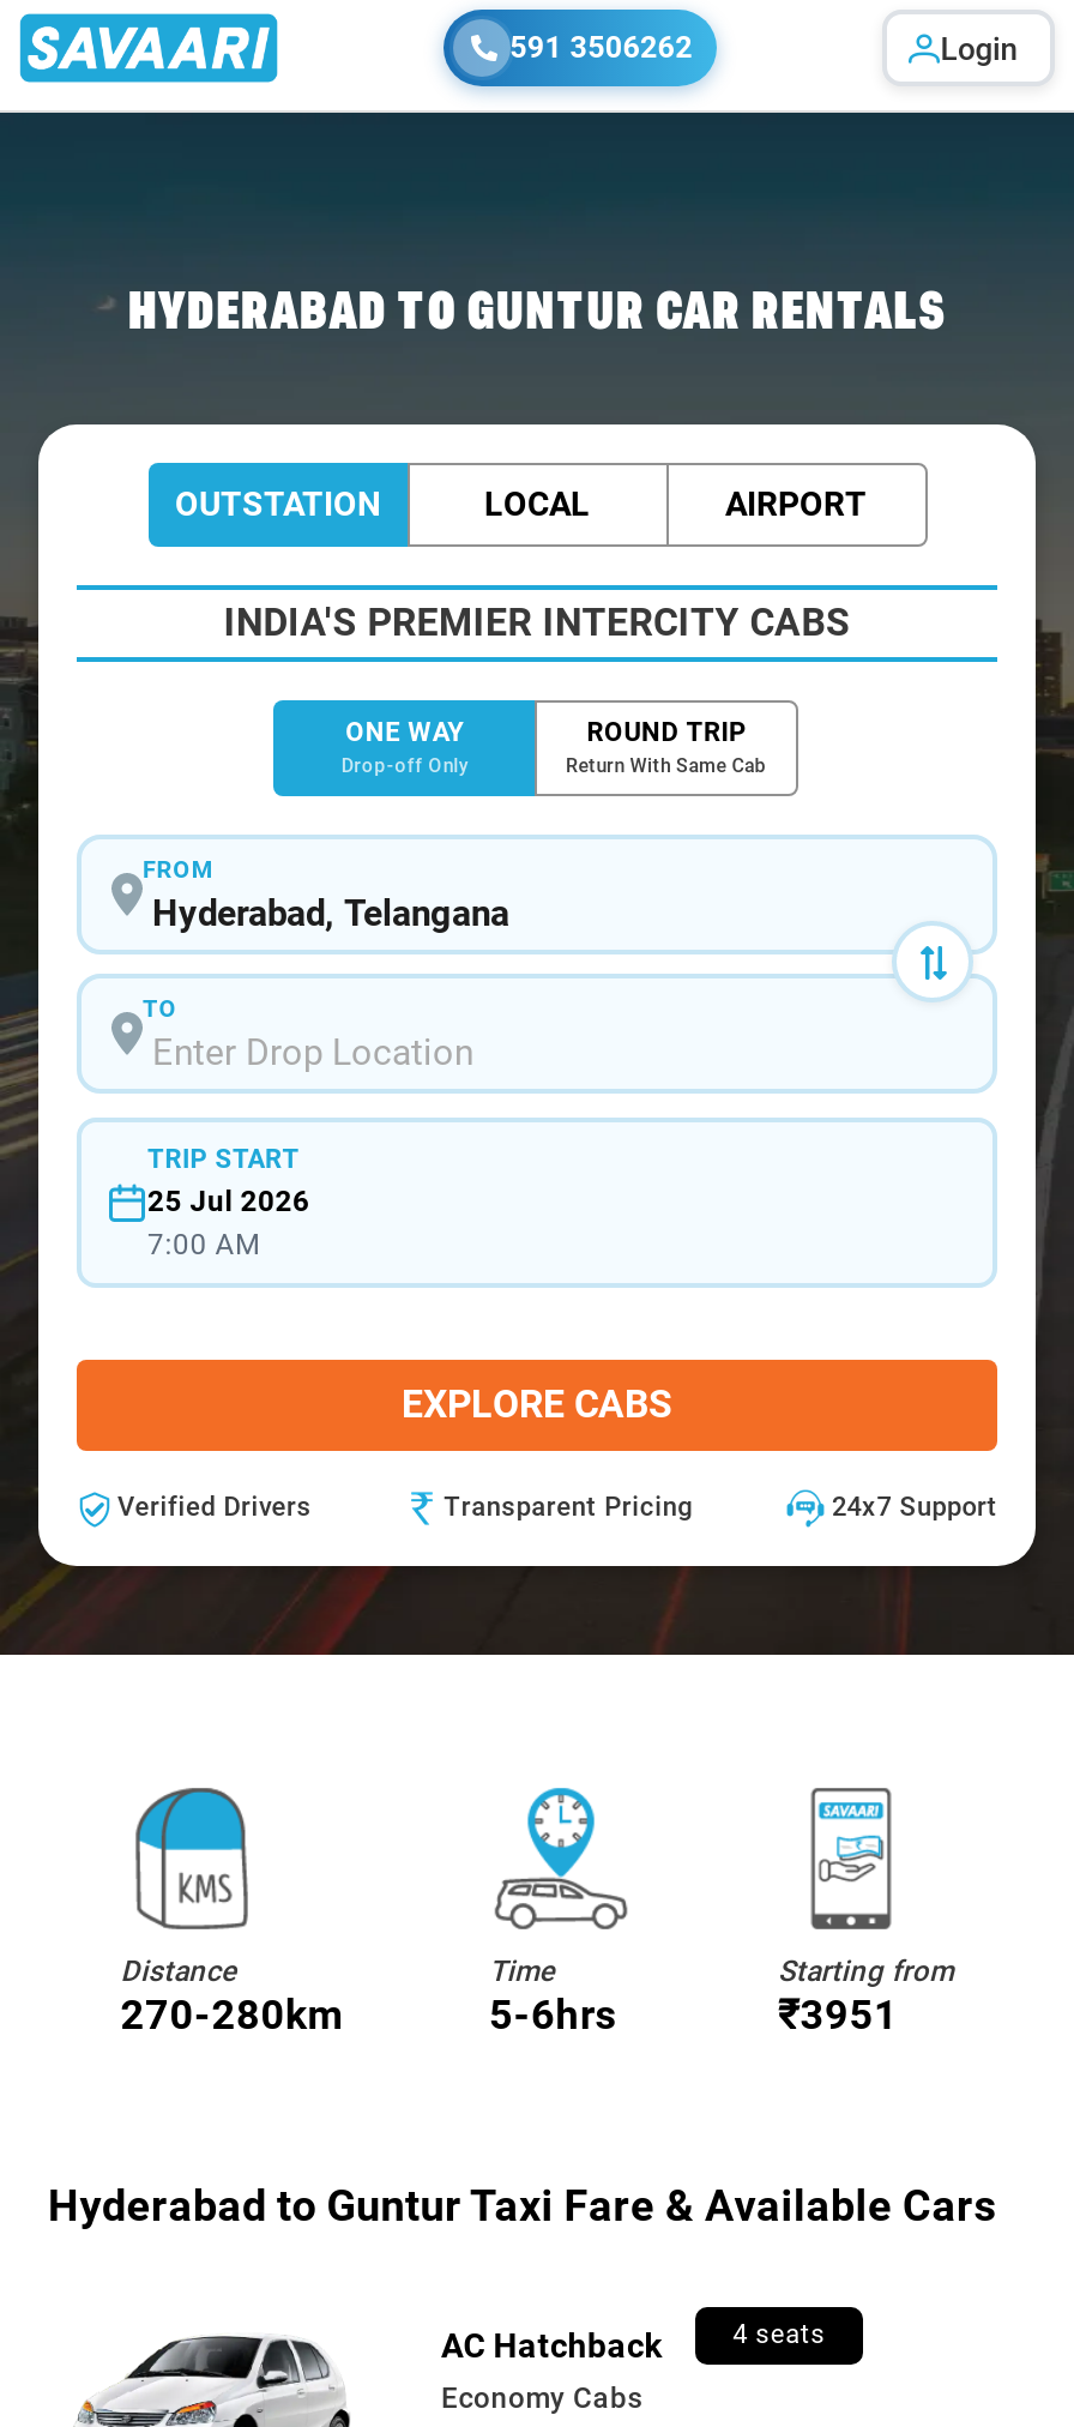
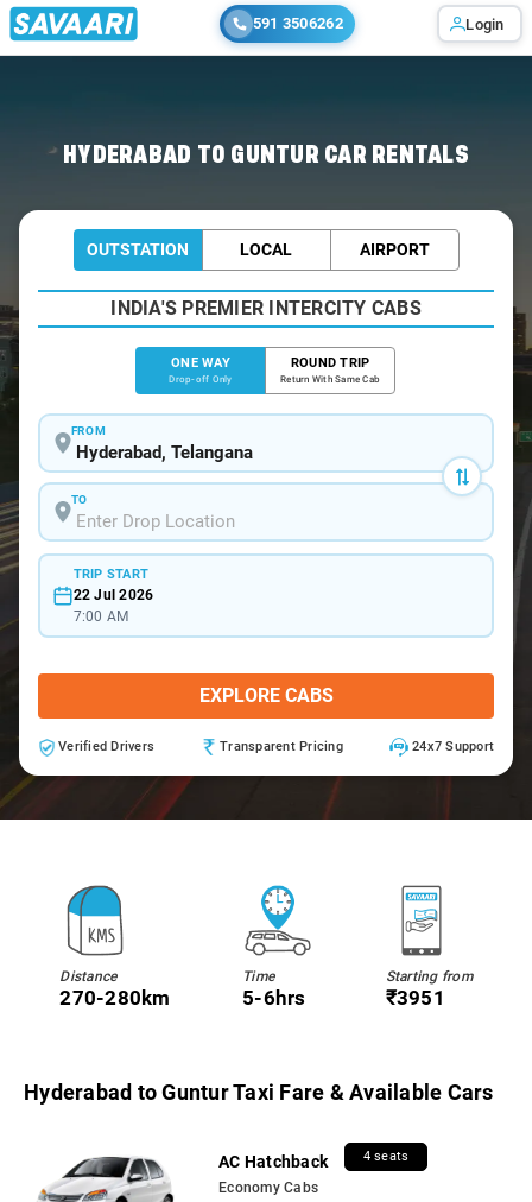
[147,1184,310,1217] 25 Jul 2026 -> [73,586,153,603] 22 Jul 2026

